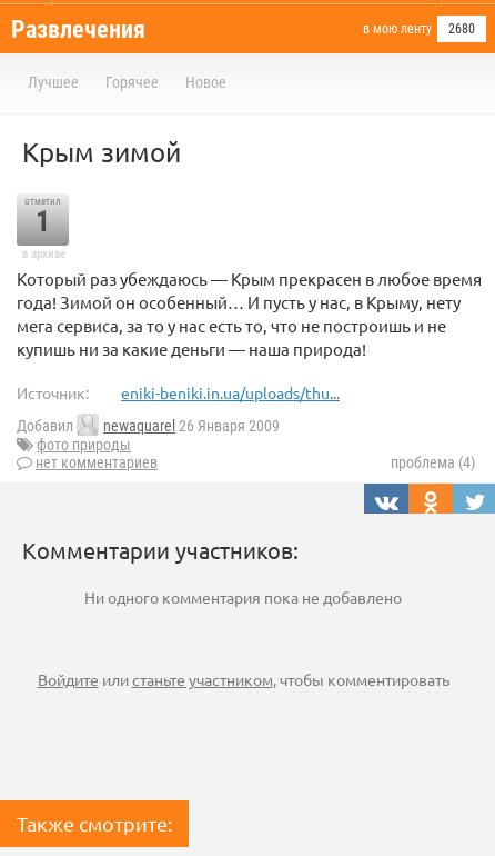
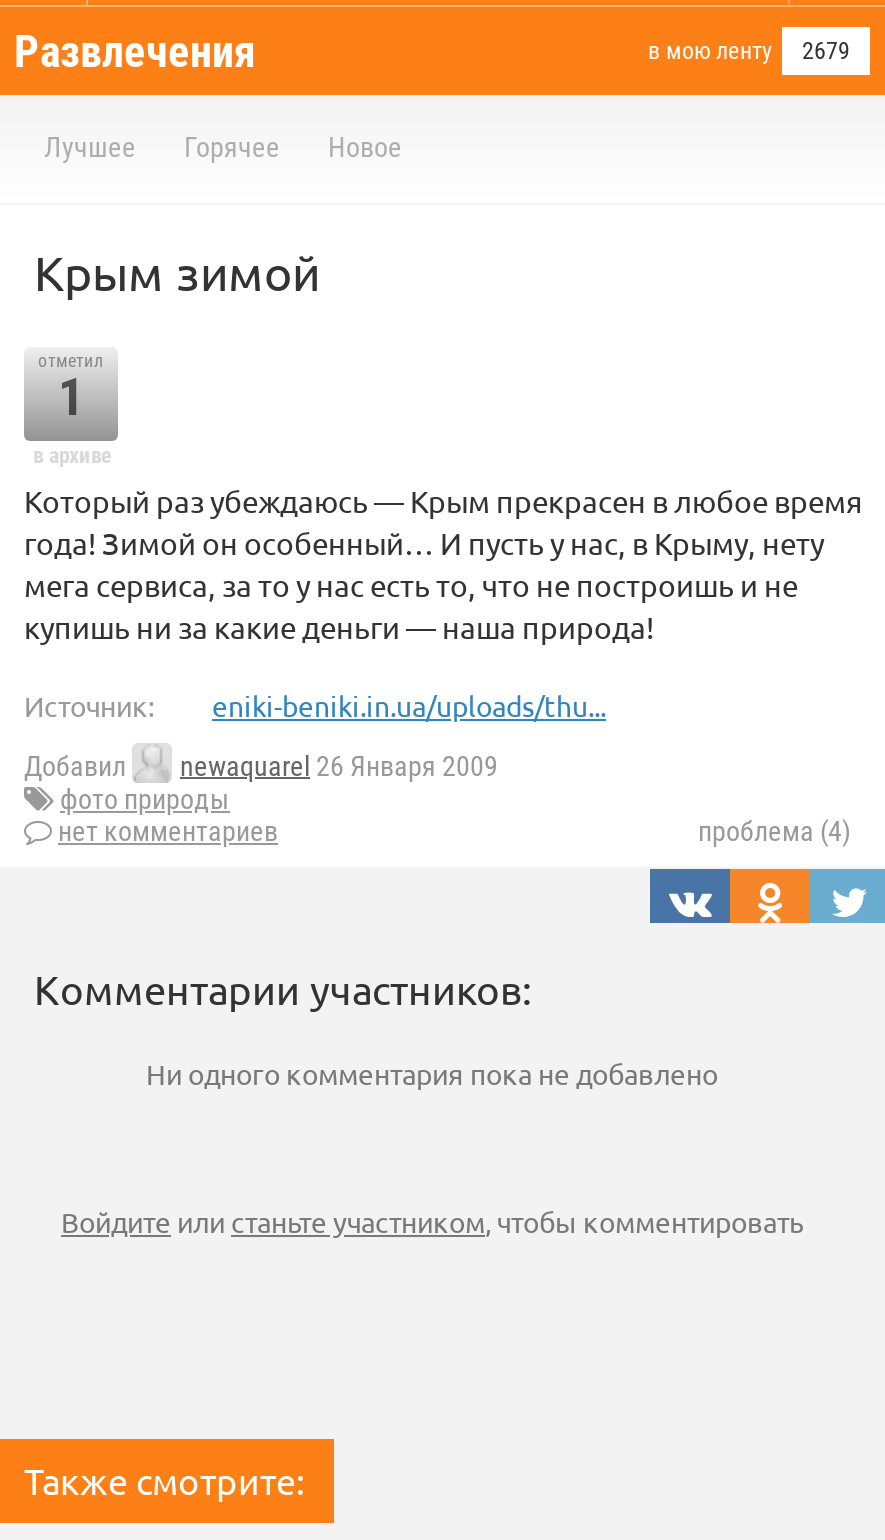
[363,21,475,37] в мою ленту 2680 -> [648,37,850,65] в мою ленту 2679

